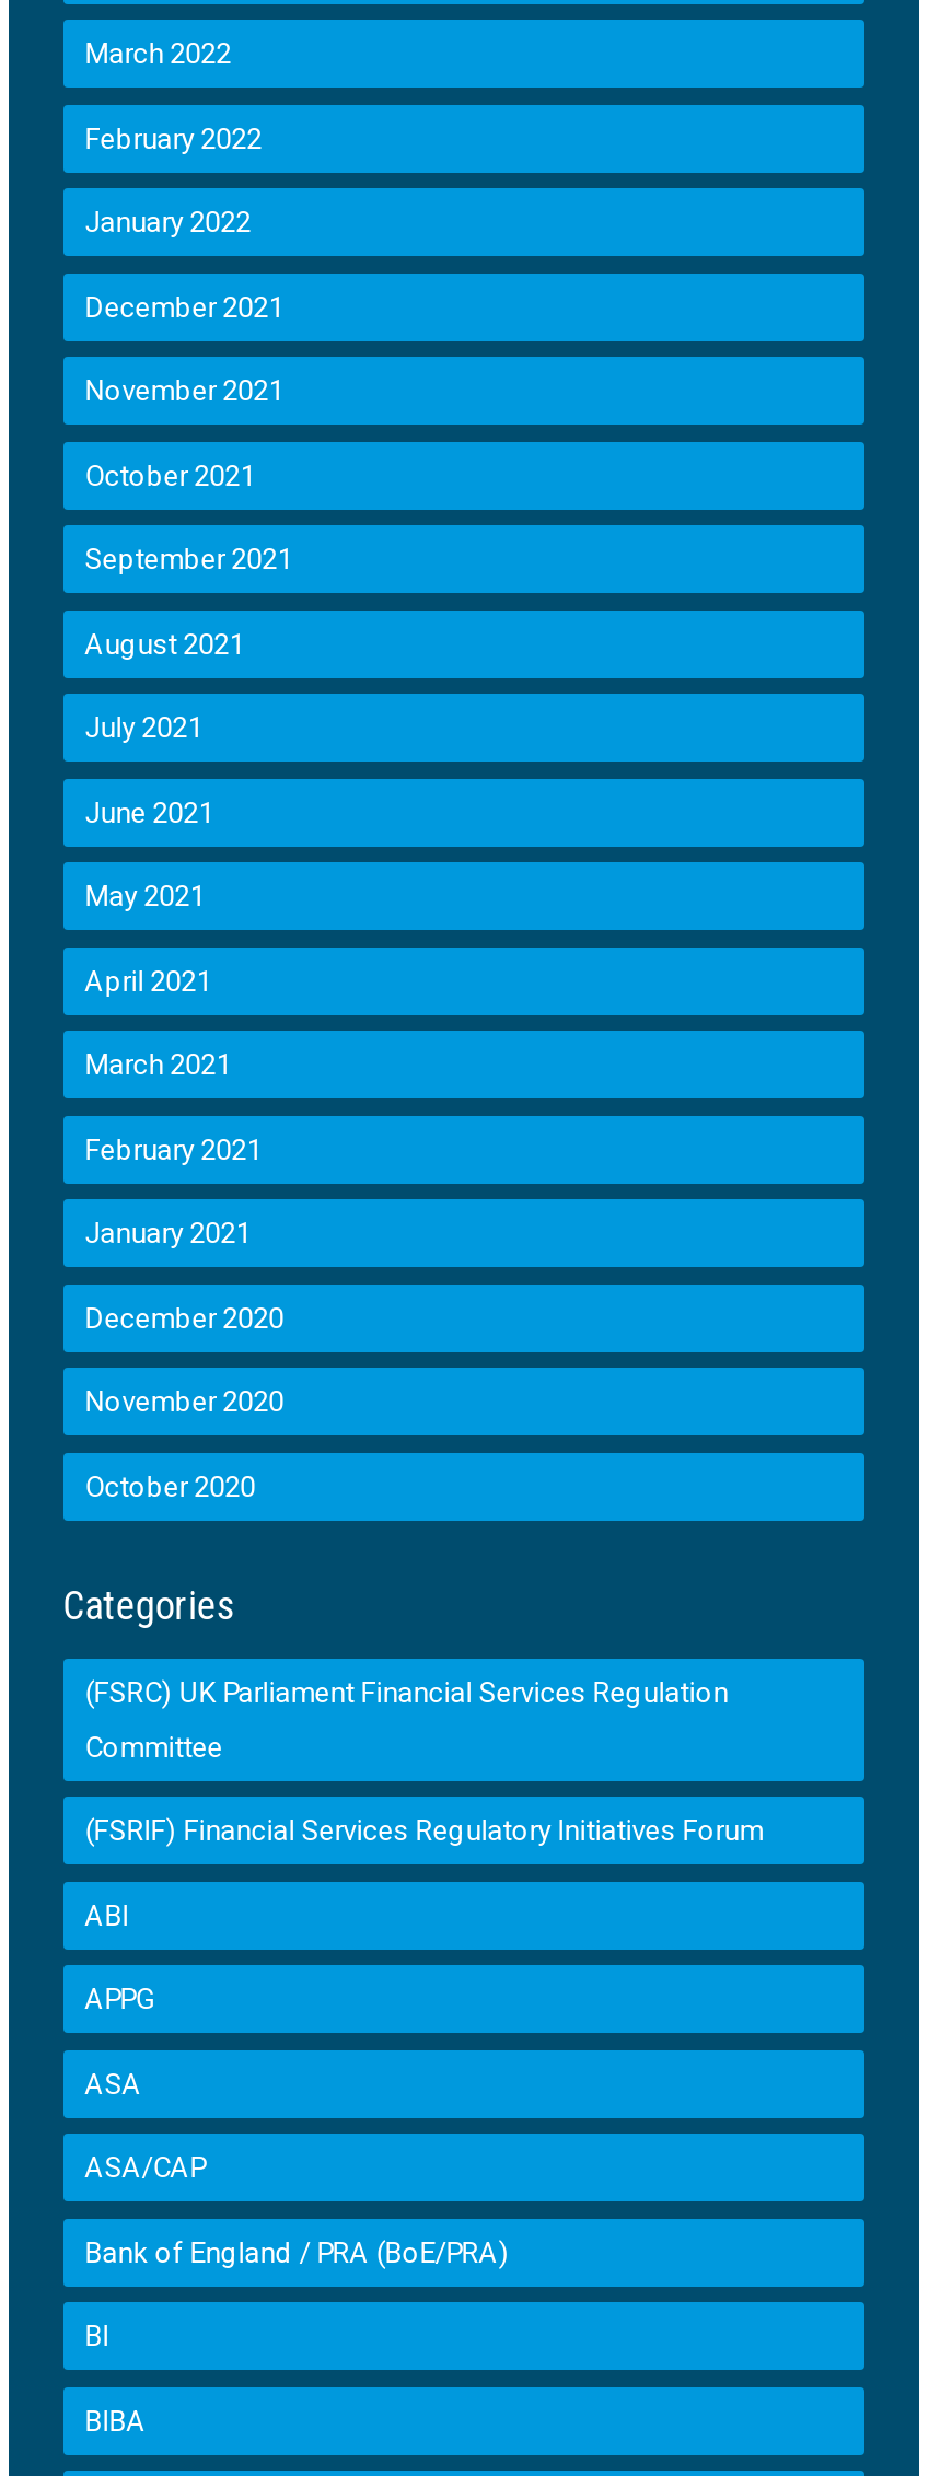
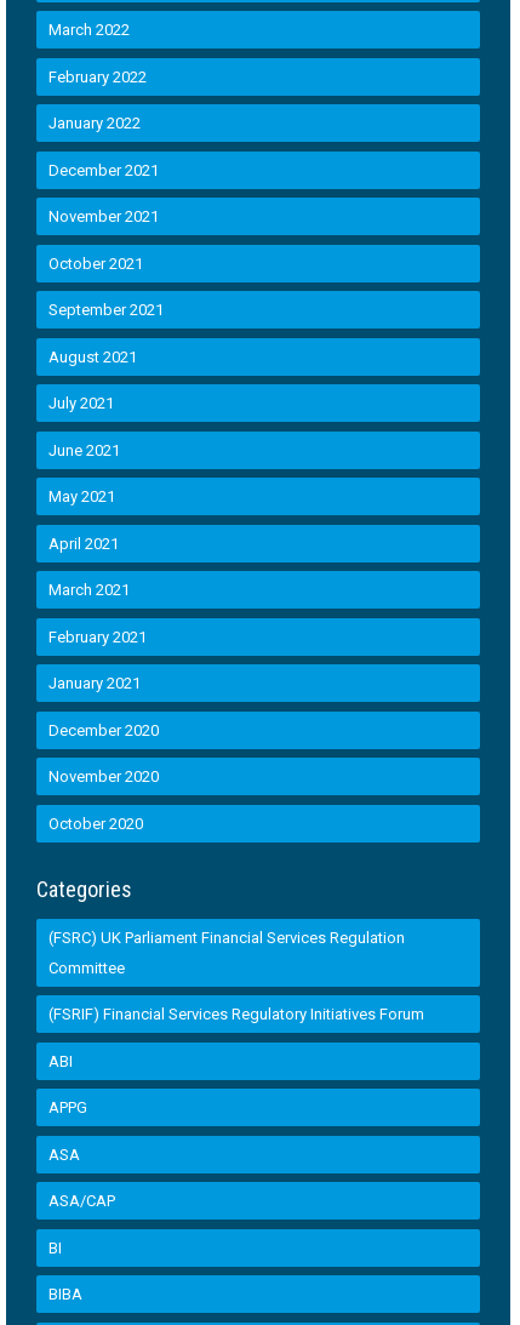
[85,2235,509,2268] Bank of England / PRA (BoE/PRA) -> none

